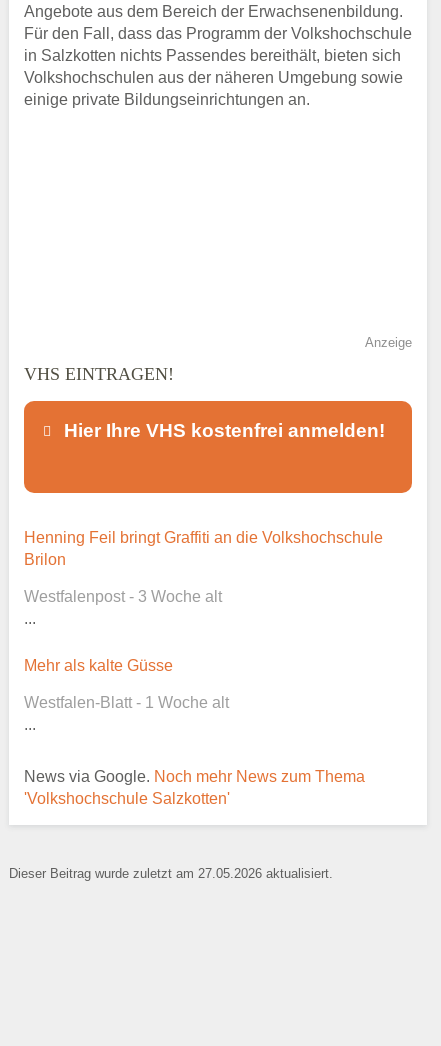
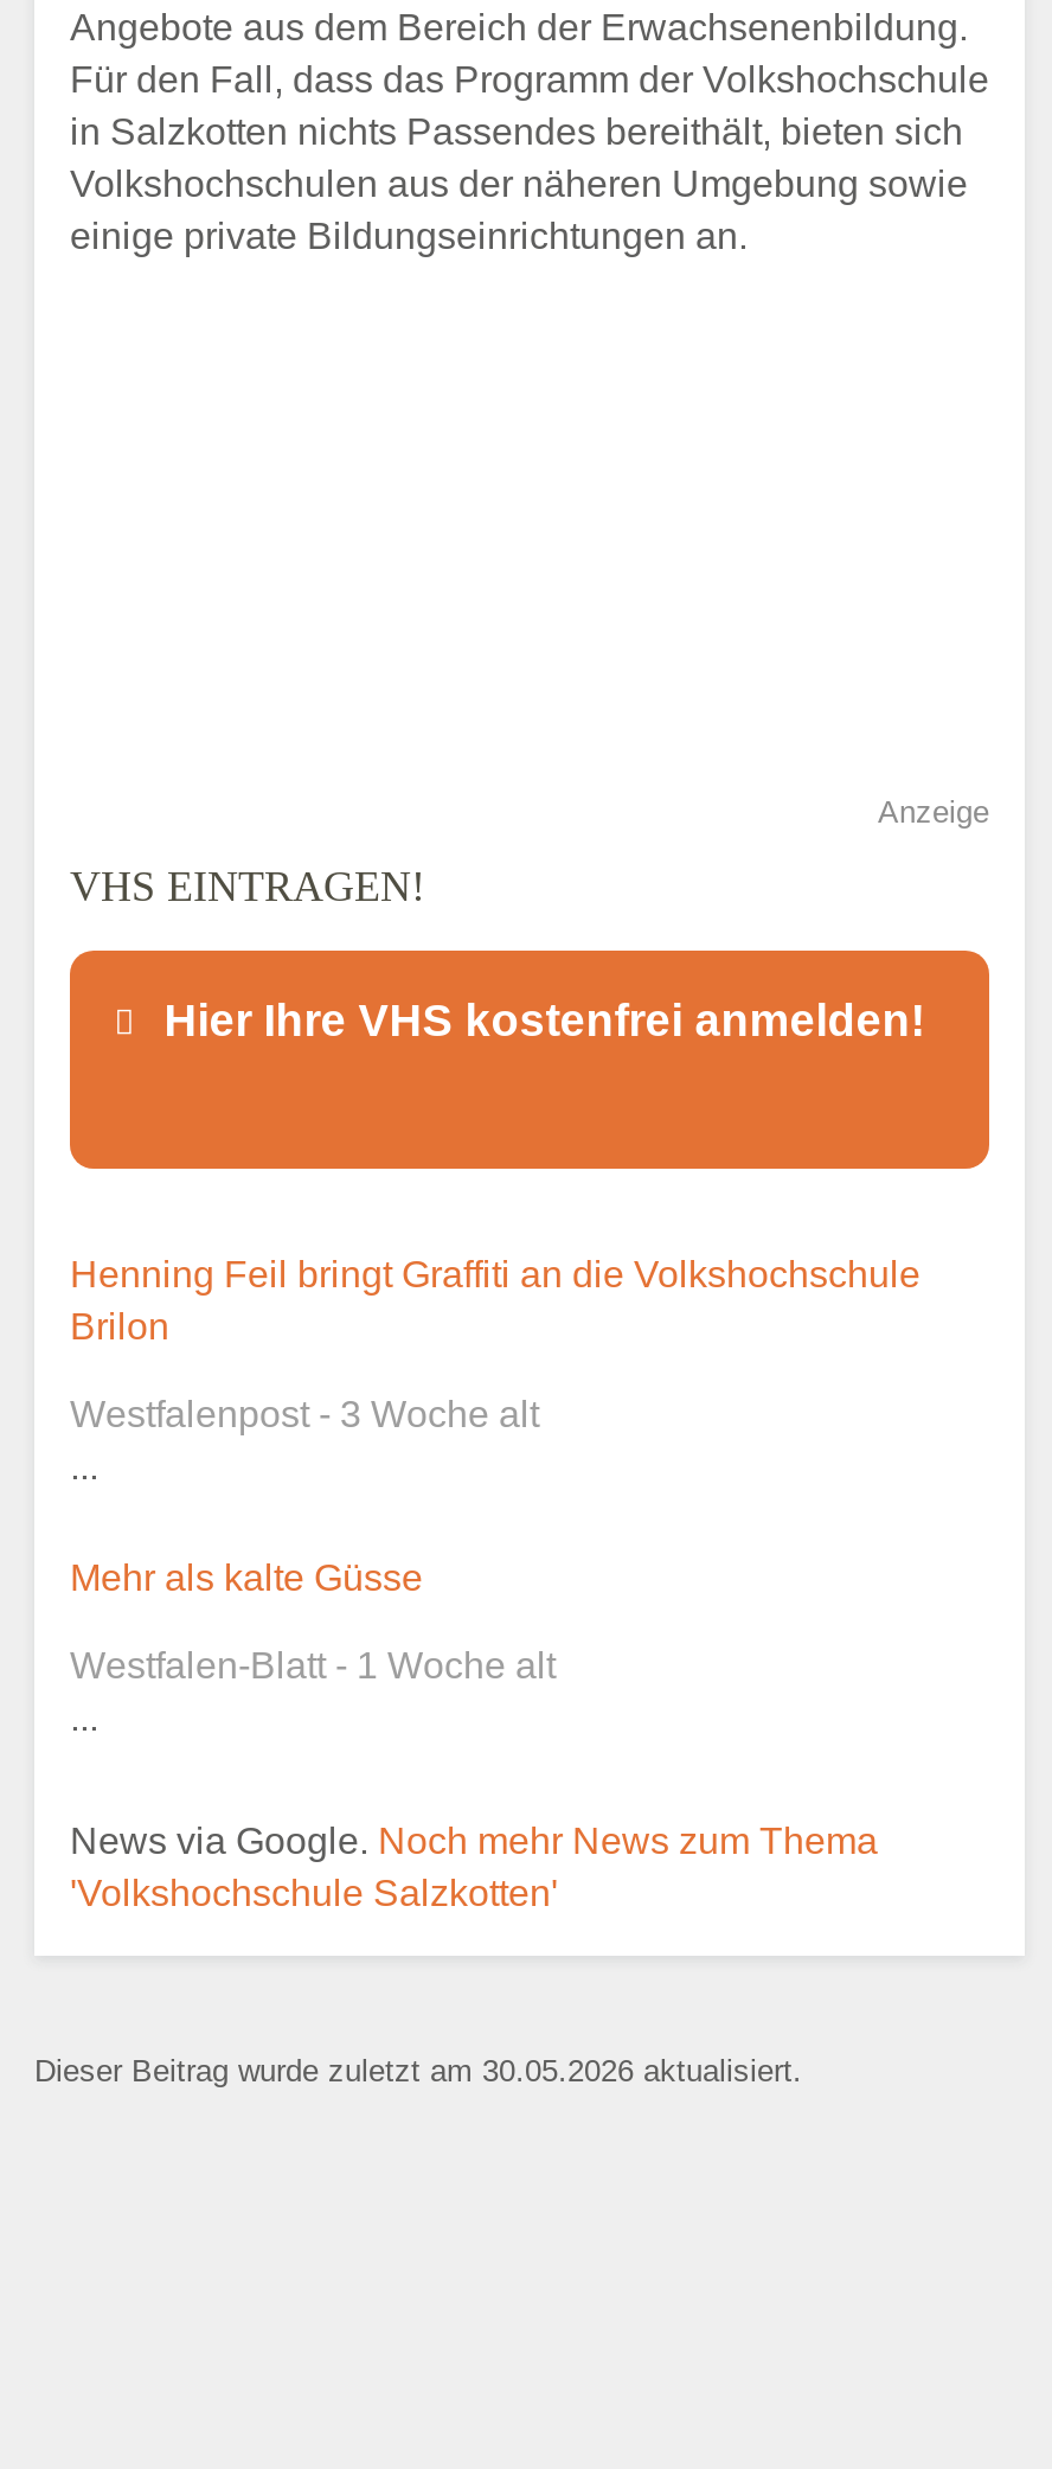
[9,866,333,881] Dieser Beitrag wurde zuletzt am 27.05.2026 aktualisiert. -> [34,2052,802,2088] Dieser Beitrag wurde zuletzt am 30.05.2026 aktualisiert.

